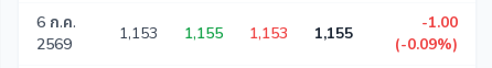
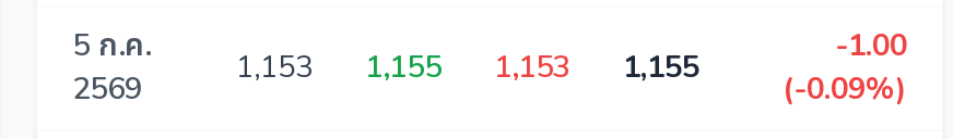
[36,12,76,32] 6 ก.ค. -> [72,24,151,65] 5 ก.ค.

